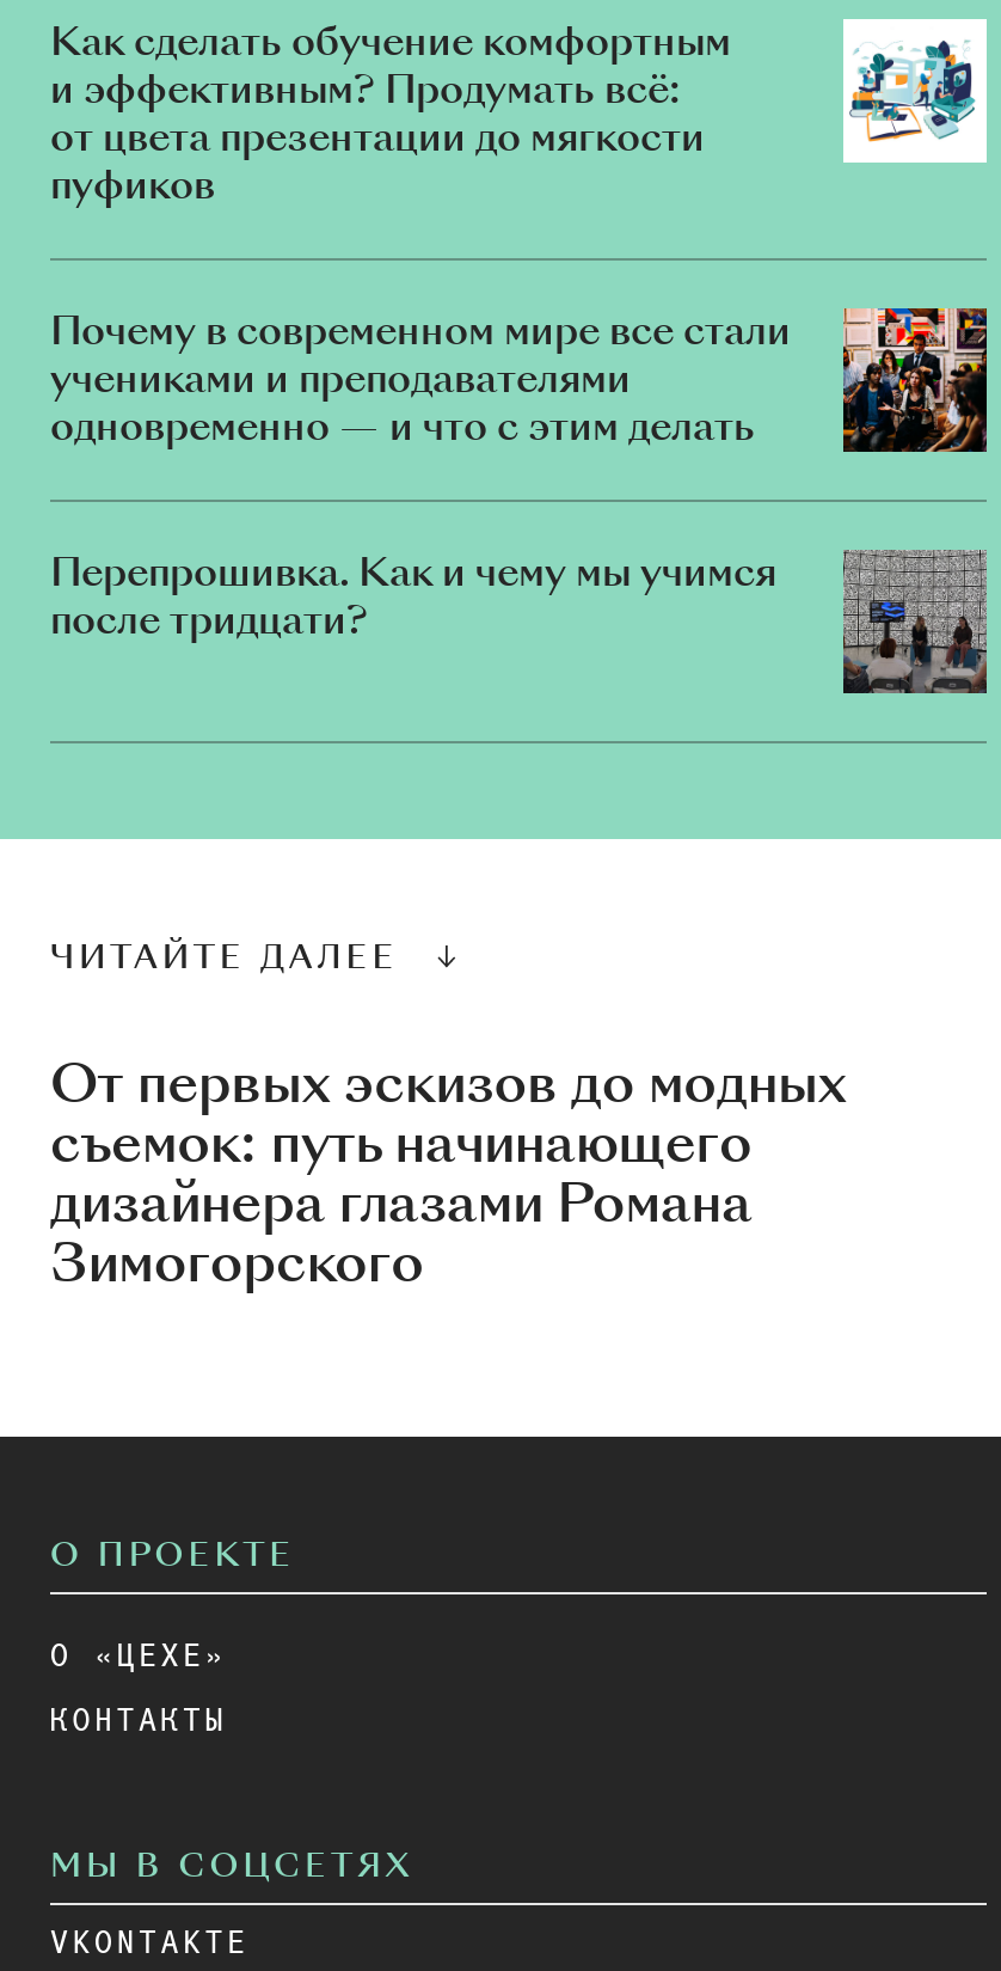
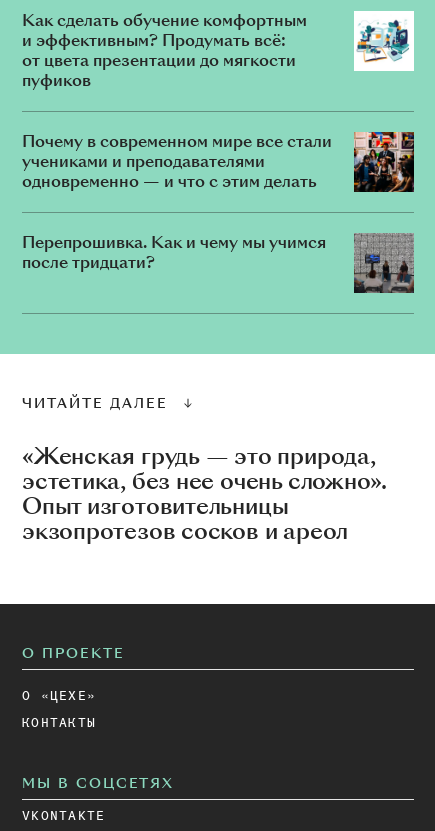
[50,1045,846,1301] От первых эскизов до модных | съемок: путь начинающего | дизайнера глазами Романа | Зимогорского -> [22,440,387,547] «Женская грудь — это природа, | эстетика, без нее очень сложно». | Опыт изготовительницы | экзопротезов сосков и ареол

